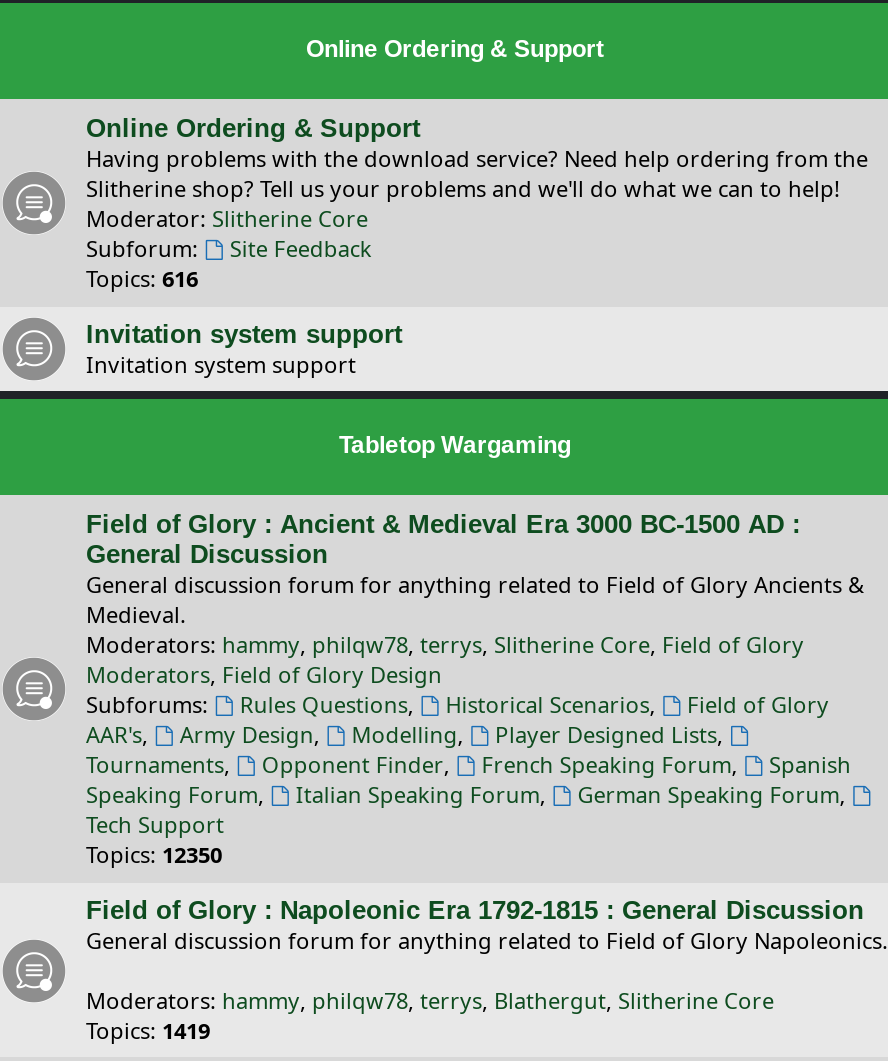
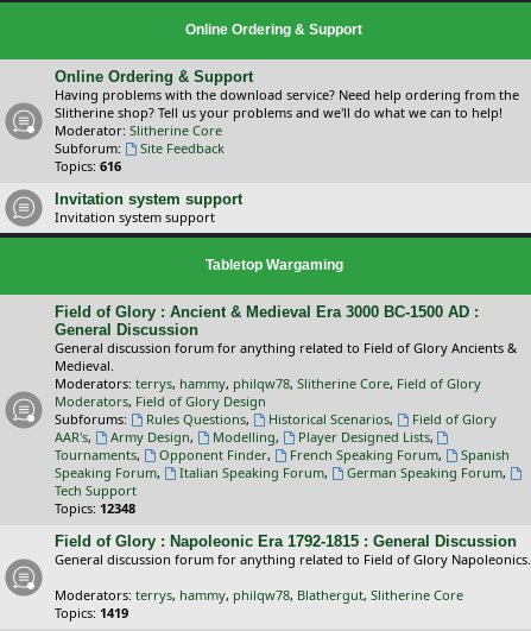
[86,629,804,659] Moderators: hammy, philqw78, terrys, Slitherine Core, Field of Glory -> [55,374,481,392] Moderators: terrys, hammy, philqw78, Slitherine Core, Field of Glory
[86,839,222,869] Topics: 12350 -> [55,499,135,517] Topics: 12348
[86,985,774,1015] Moderators: hammy, philqw78, terrys, Blathergut, Slitherine Core -> [55,586,463,604] Moderators: terrys, hammy, philqw78, Blathergut, Slitherine Core

